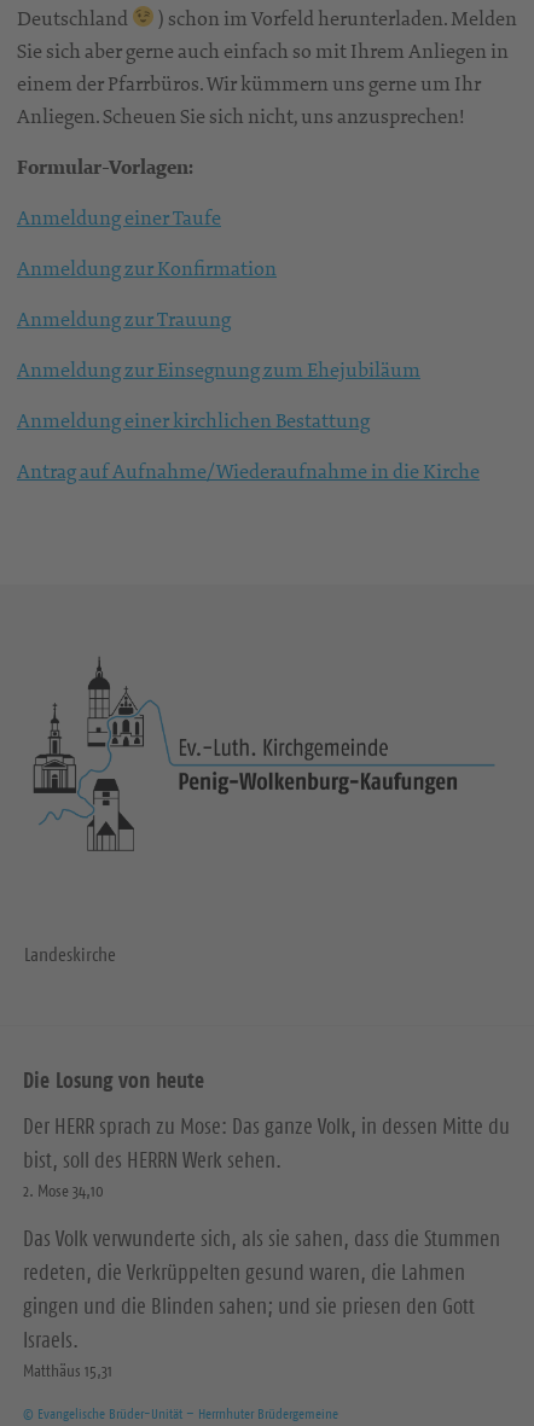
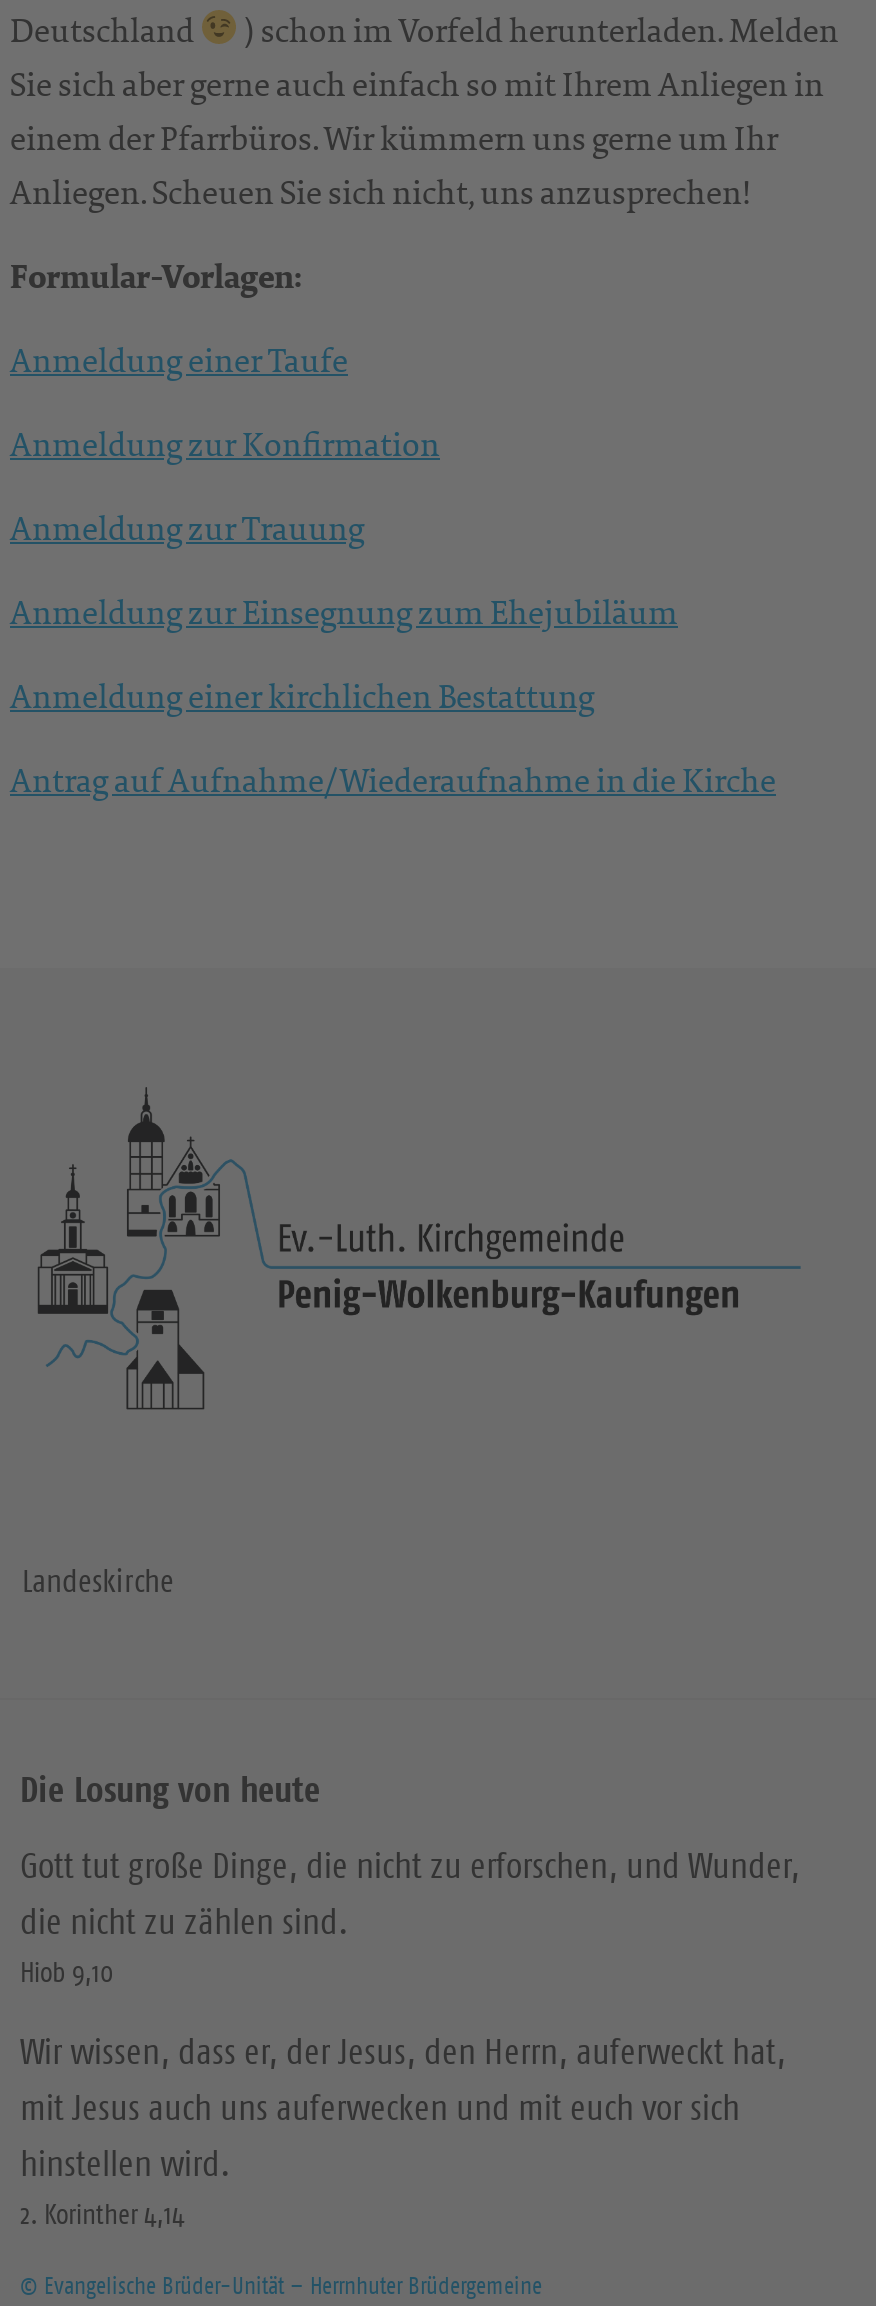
[23,1114,510,1202] Der HERR sprach zu Mose: Das ganze Volk, in dessen Mitte du | bist, soll des HERRN Werk sehen. | 2. Mose 34,10 -> [20,1845,800,1991] Gott tut große Dinge, die nicht zu erforschen, und Wunder, | die nicht zu zählen sind. | Hiob 9,10
[23,1226,500,1382] Das Volk verwunderte sich, als sie sahen, dass die Stummen | redeten, die Verkrüppelten gesund waren, die Lahmen | gingen und die Blinden sahen; und sie priesen den Gott | Israels. | Matthäus 15,31 -> [20,2031,786,2233] Wir wissen, dass er, der Jesus, den Herrn, auferweckt hat, | mit Jesus auch uns auferwecken und mit euch vor sich | hinstellen wird. | 2. Korinther 4,14

